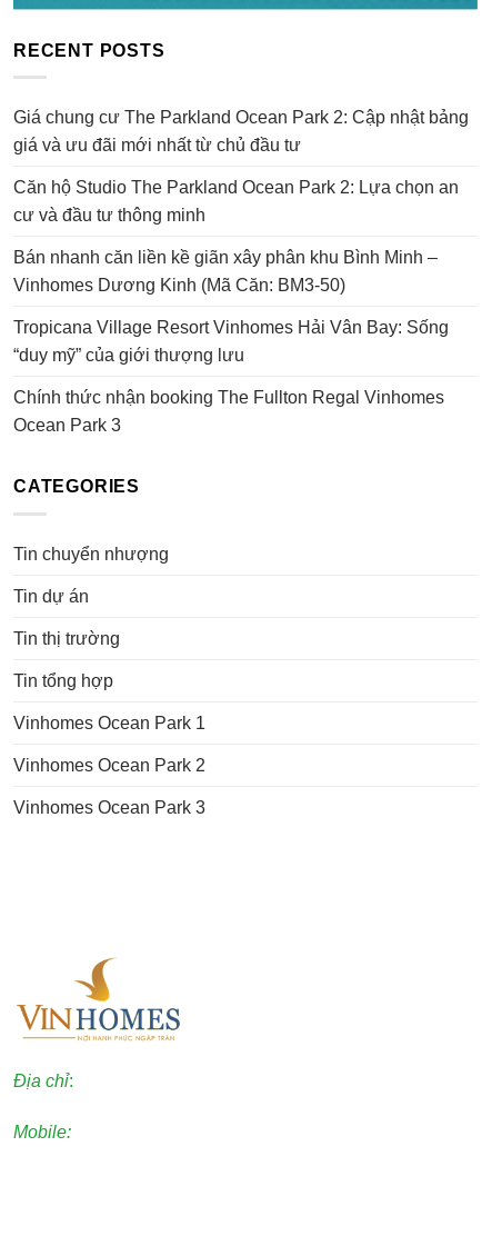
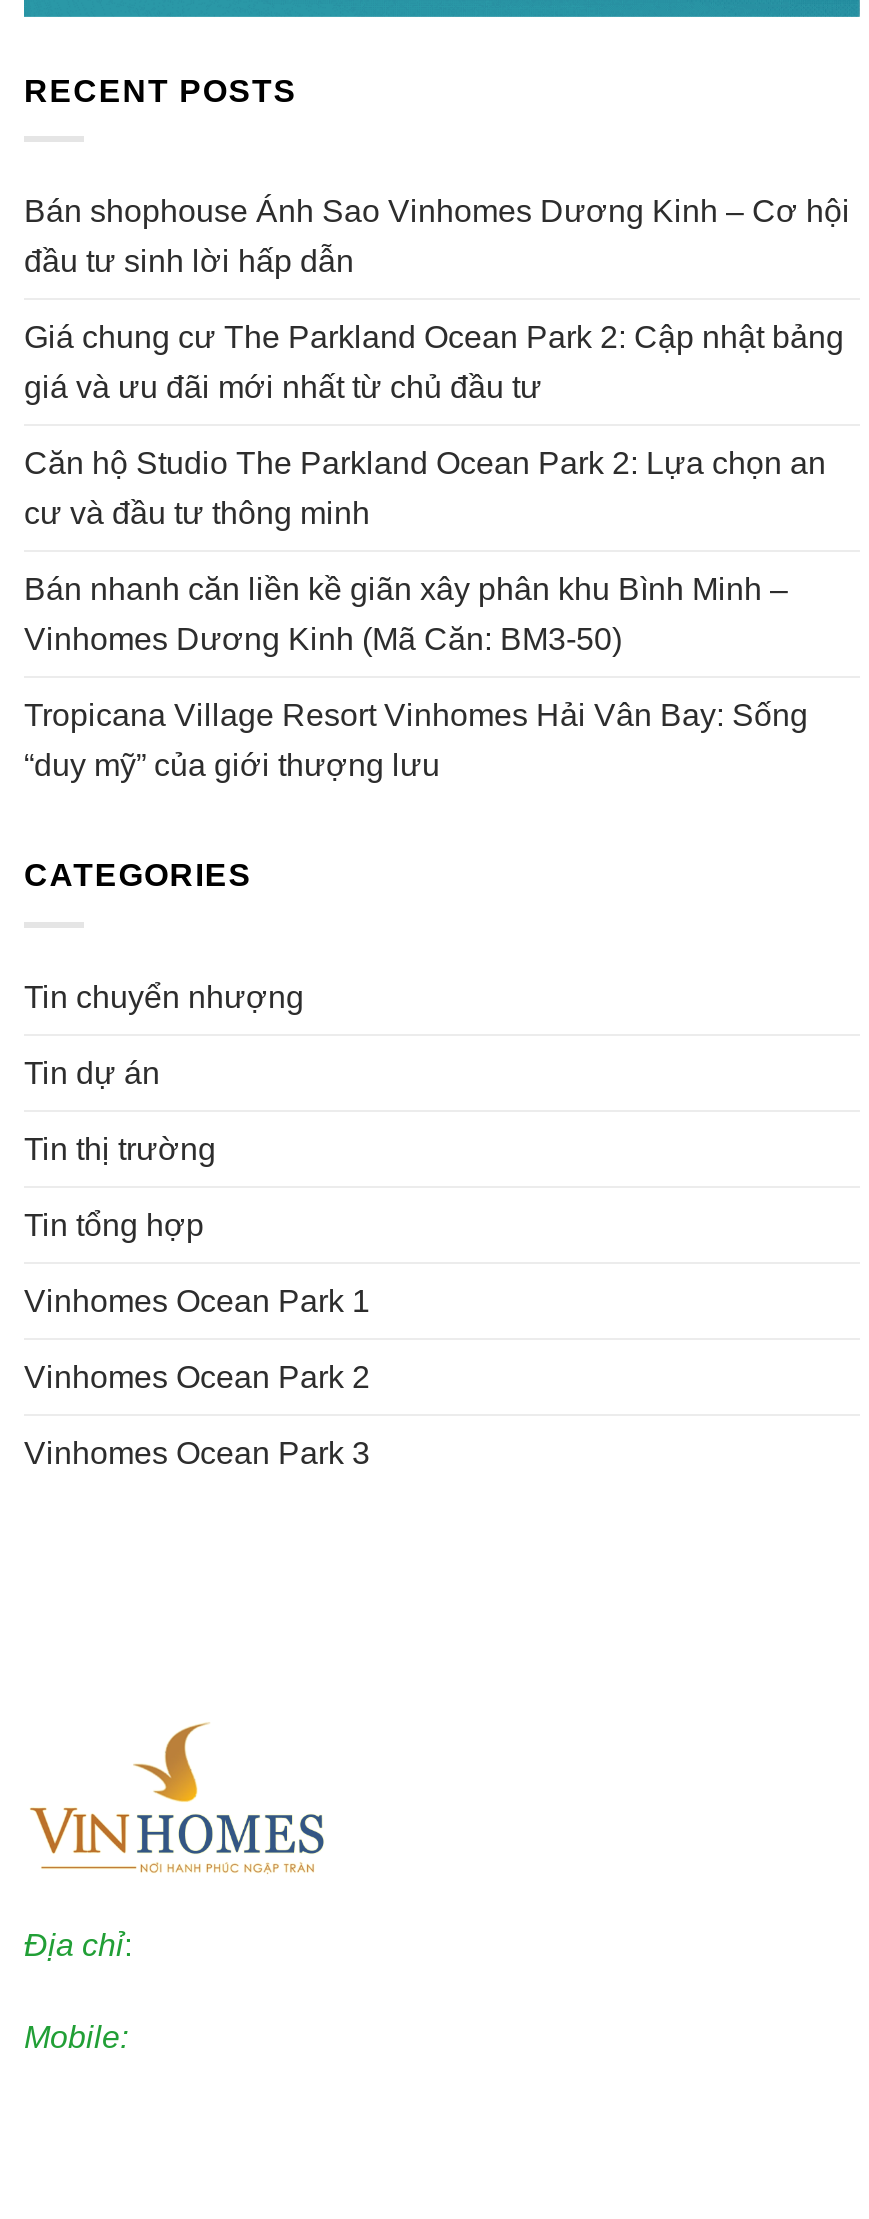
none -> [24,194,850,278] Bán shophouse Ánh Sao Vinhomes Dương Kinh – Cơ hội | đầu tư sinh lời hấp dẫn
moved [13,108,469,365] -> [24,320,844,782]: Giá chung cư The Parkland Ocean Park 2: Cập nhật bảng | giá và ưu đãi mới nhất từ chủ đầu tư | Căn hộ Studio The Parkland Ocean Park 2: Lựa chọn an | cư và đầu tư thông minh | Bán nhanh căn liền kề giãn xây phân khu Bình Minh – | Vinhomes Dương Kinh (Mã Căn: BM3-50) | Tropicana Village Resort Vinhomes Hải Vân Bay: Sống | “duy mỹ” của giới thượng lưu
[13,388,444,435] Chính thức nhận booking The Fullton Regal Vinhomes | Ocean Park 3 -> none

